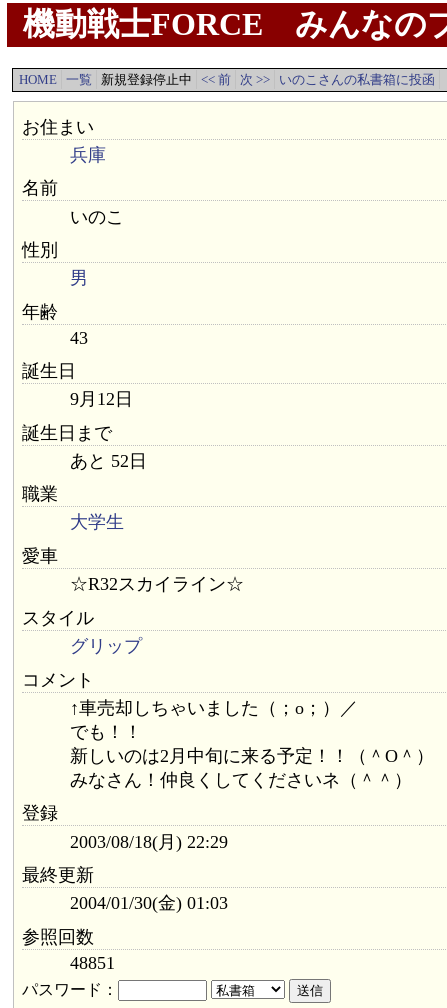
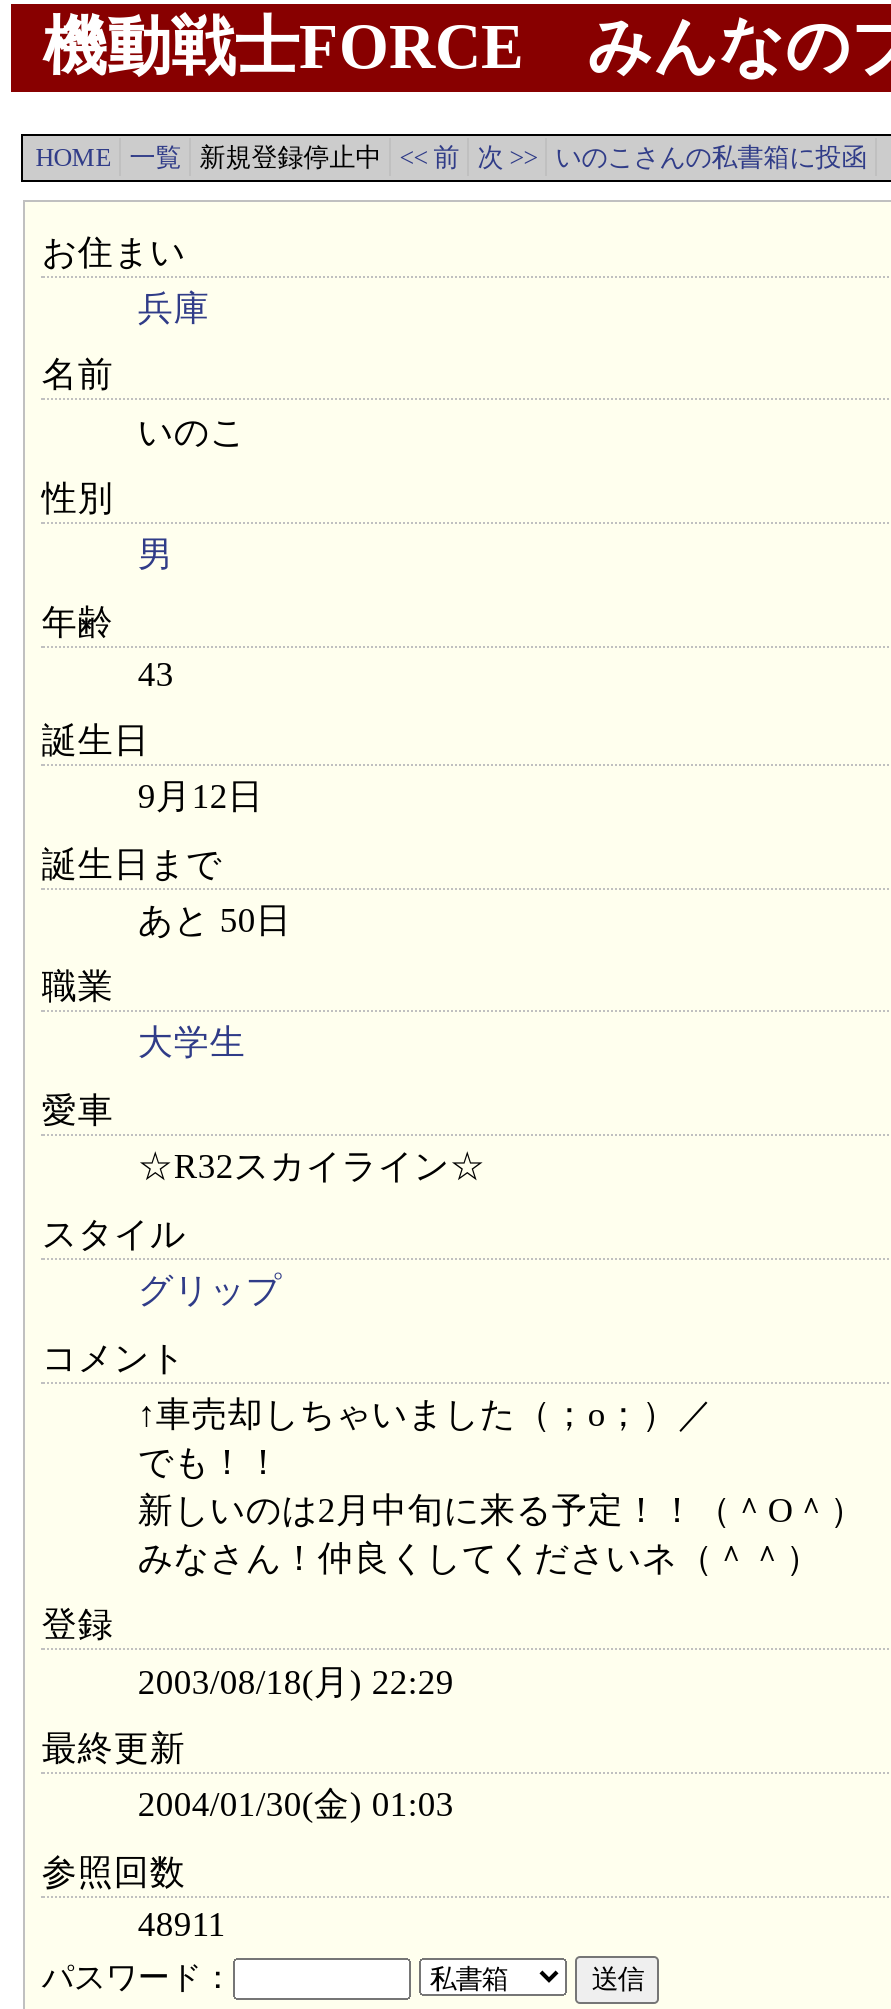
[70,451,147,471] あと 52日 -> [138,899,292,939] あと 50日
[70,953,115,973] 48851 -> [138,1904,226,1944] 48911

